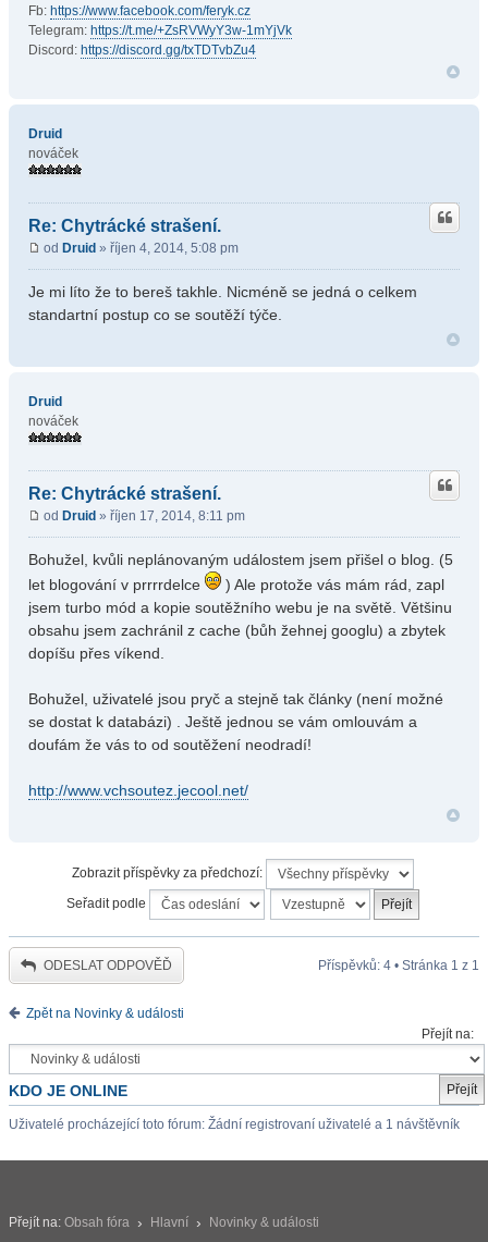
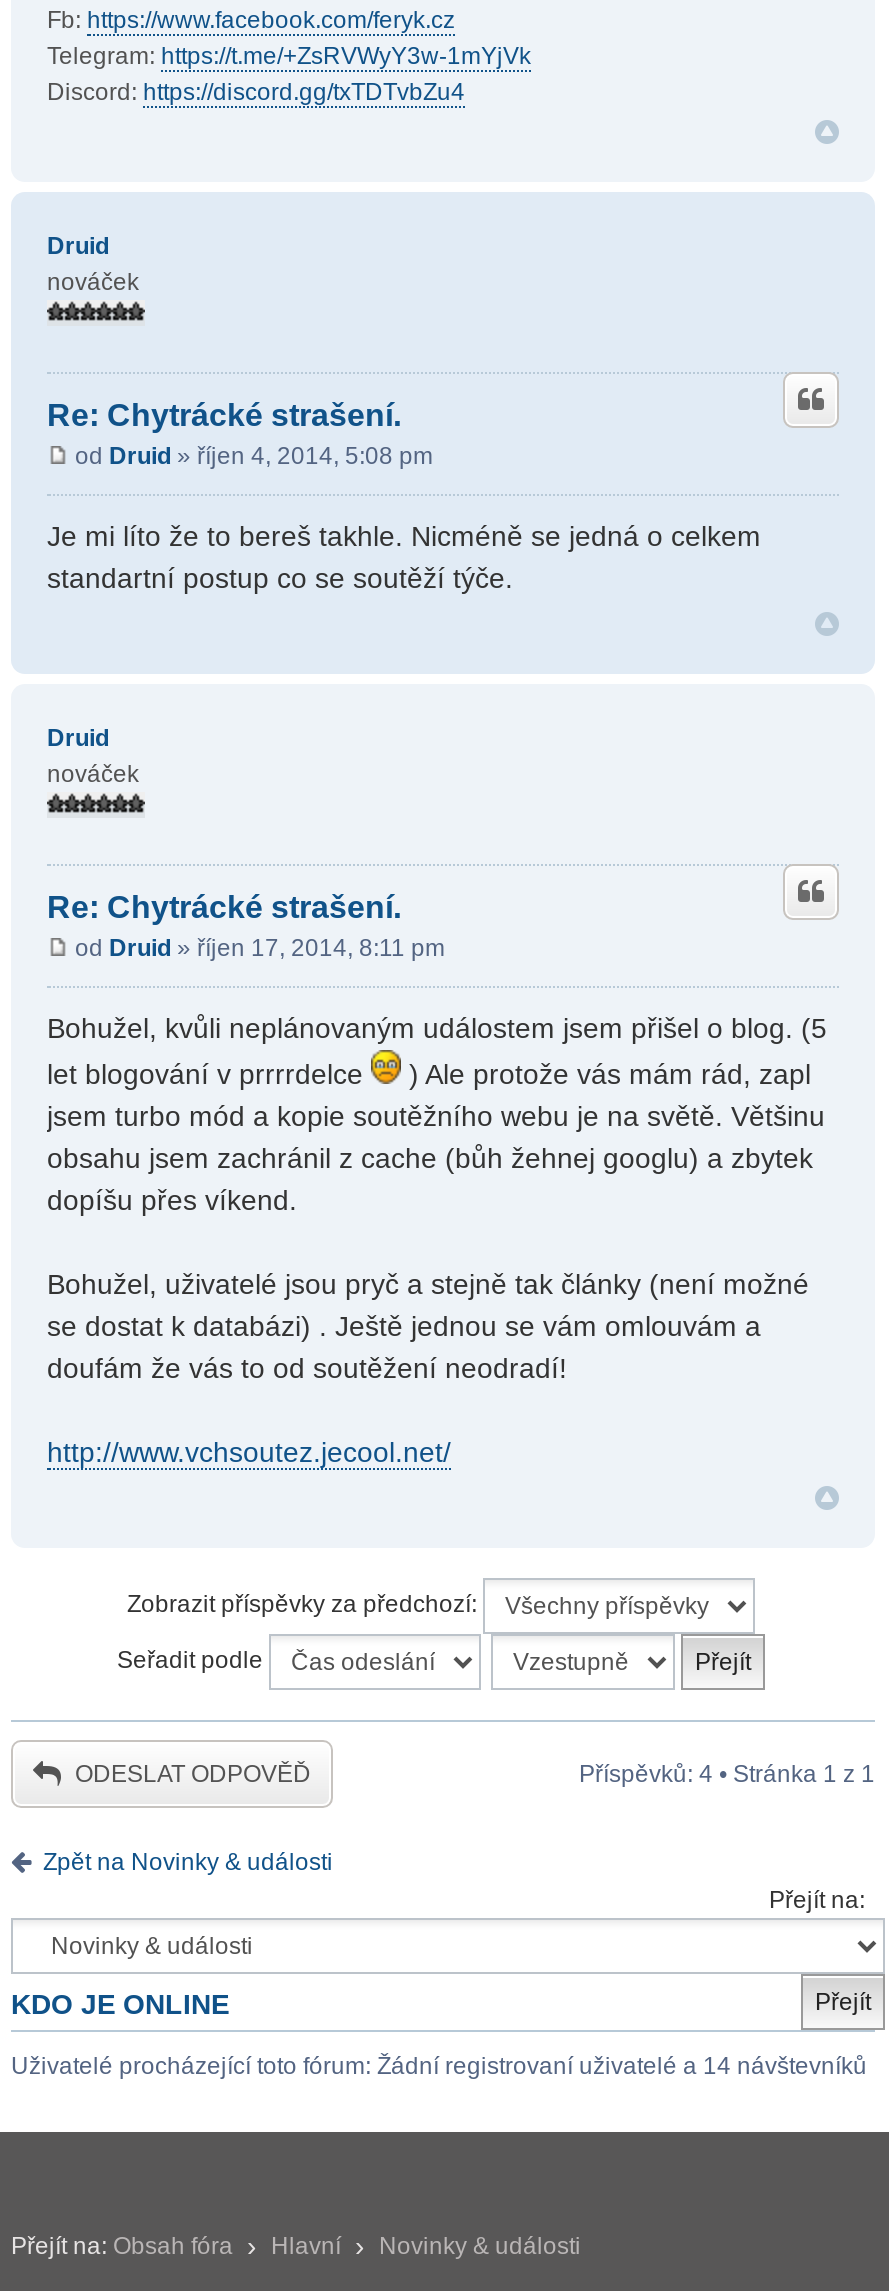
[9,1117,460,1132] Uživatelé procházející toto fórum: Žádní registrovaní uživatelé a 1 návštěvník -> [11,2052,867,2080] Uživatelé procházející toto fórum: Žádní registrovaní uživatelé a 14 návštevníků

